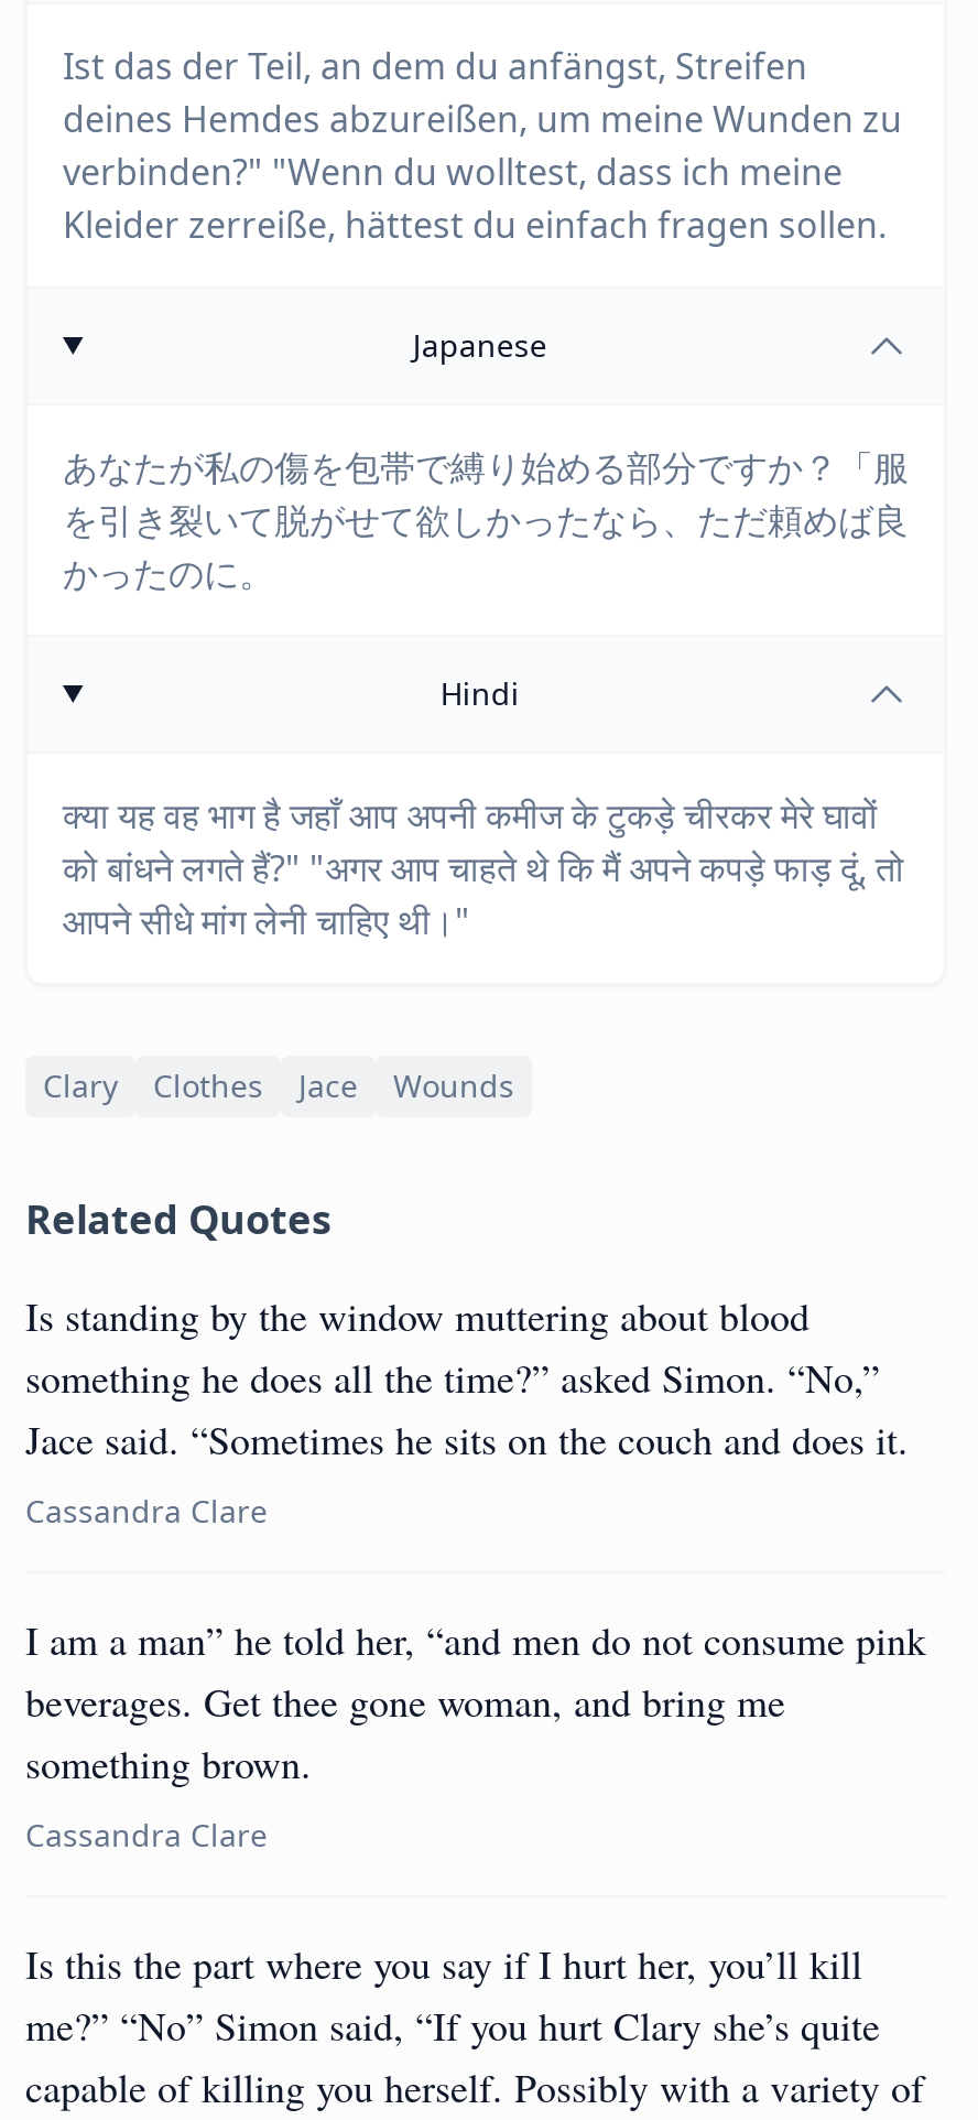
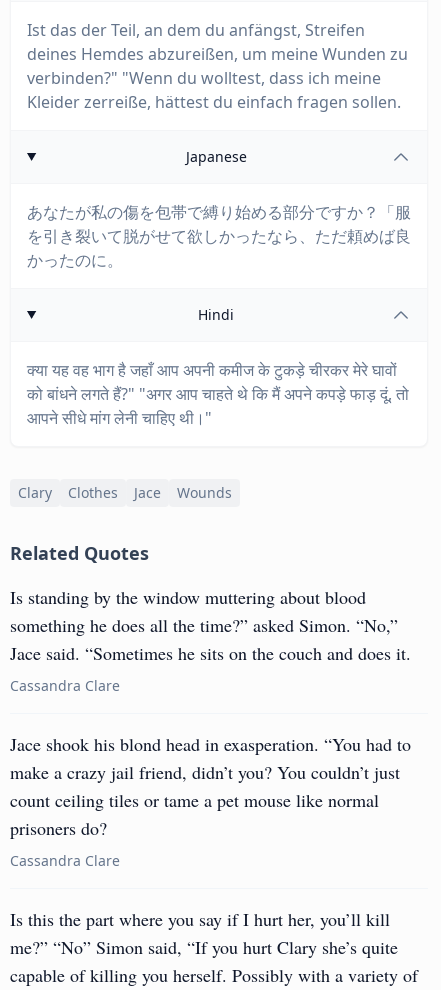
[25,1613,926,1789] I am a man” he told her, “and men do not consume pink | beverages. Get thee gone woman, and bring me | something brown. -> [10,732,411,840] Jace shook his blond head in exasperation. “You had to | make a crazy jail friend, didn’t you? You couldn’t just | count ceiling tiles or tame a pet mouse like normal | prisoners do?

